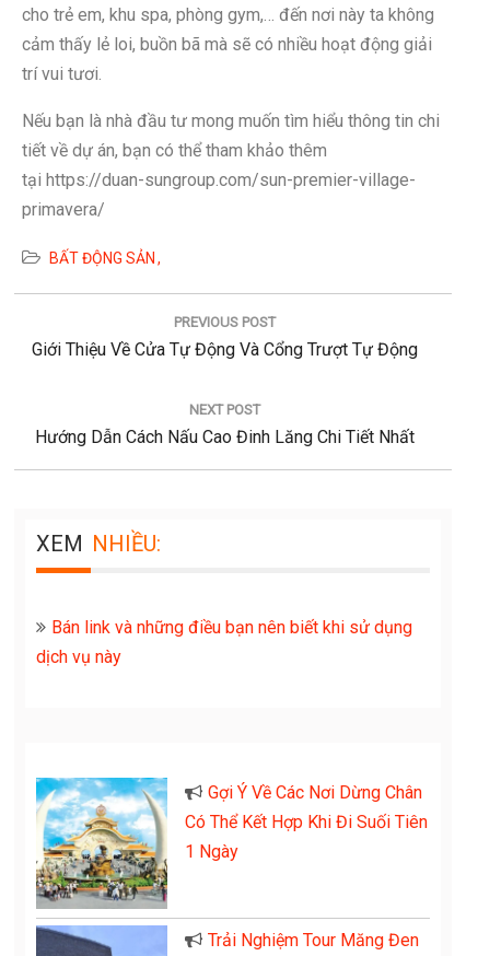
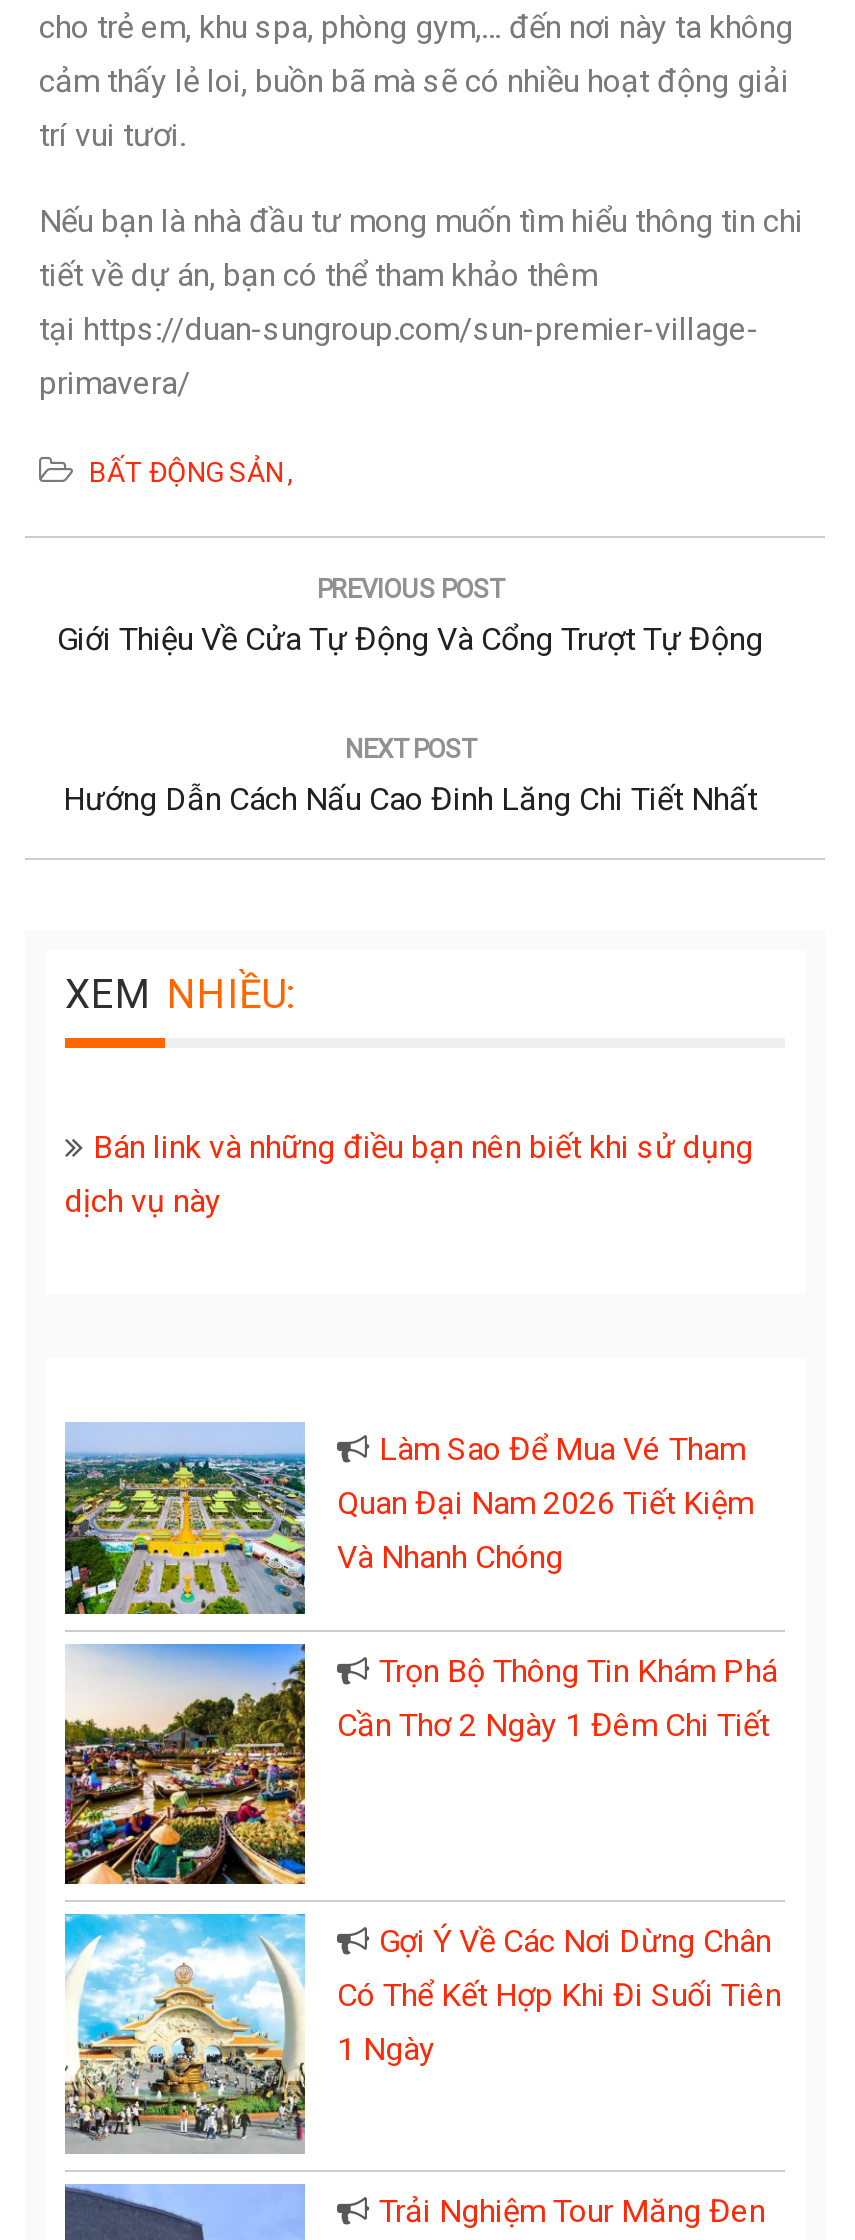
none -> [63,1424,777,1744] [image] | Làm Sao Để Mua Vé Tham | Quan Đại Nam 2026 Tiết Kiệm | Và Nhanh Chóng | Trọn Bộ Thông Tin Khám Phá | Cần Thơ 2 Ngày 1 Đêm Chi Tiết
none -> [63,1632,307,1886] [image]

